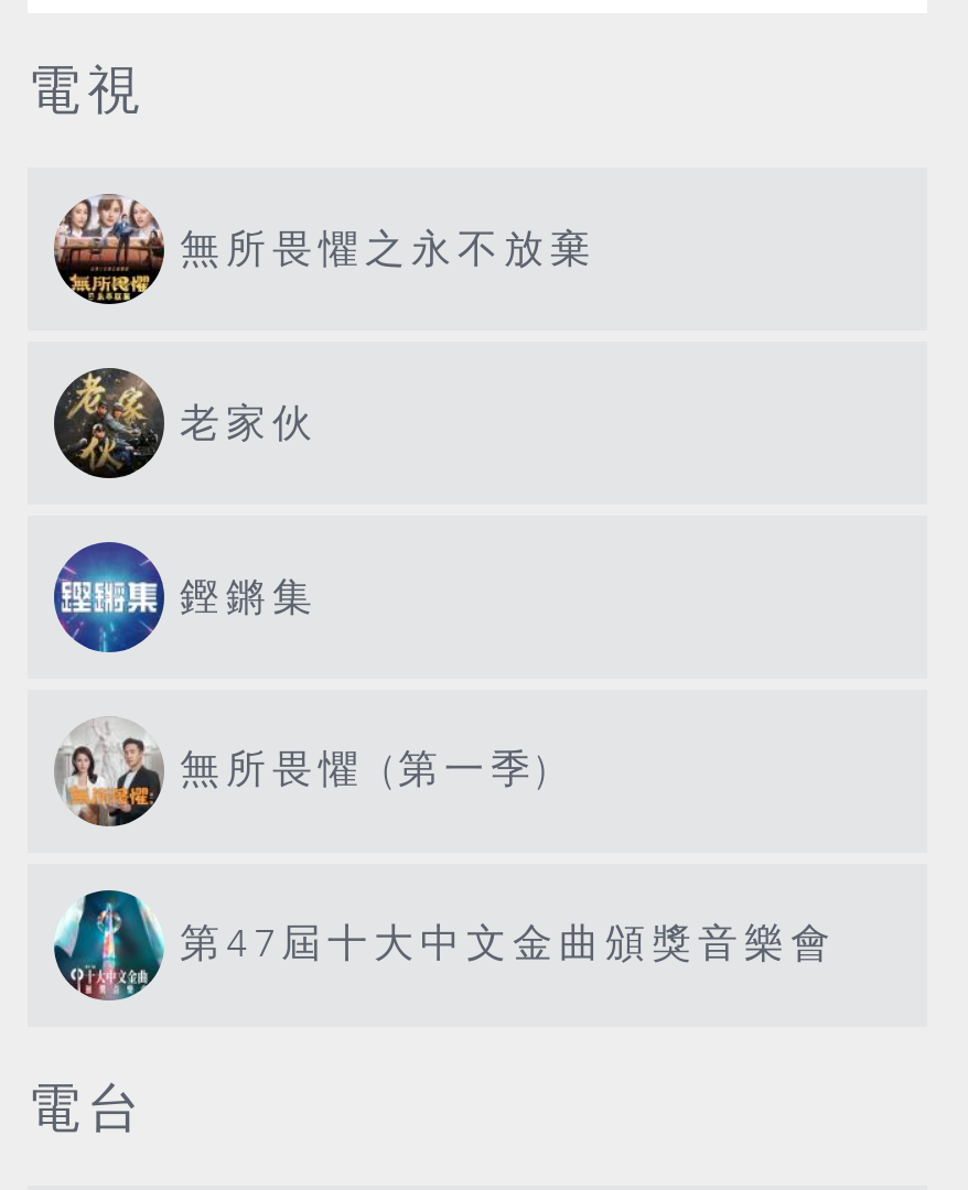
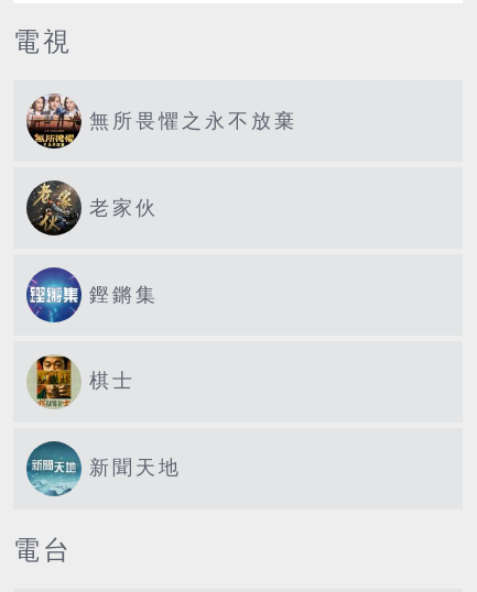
[56,718,552,826] [image] | 無所畏懼 (第一季) -> [29,354,135,408] [image] | 棋士
[54,895,837,1000] [image] | 第47屆十大中文金曲頒獎音樂會 -> [25,442,182,496] [image] | 新聞天地

